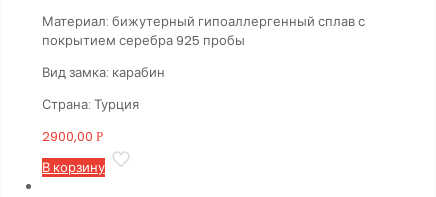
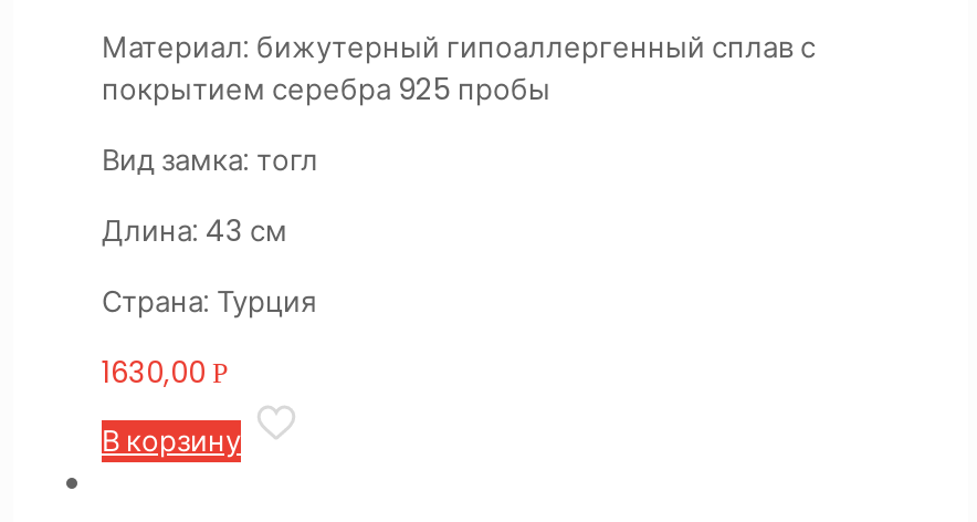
[42,63,165,82] Вид замка: карабин -> [102,139,318,251] Вид замка: тогл | Длина: 43 см
[42,127,103,146] 2900,00 Р -> [102,351,228,393] 1630,00 Р

